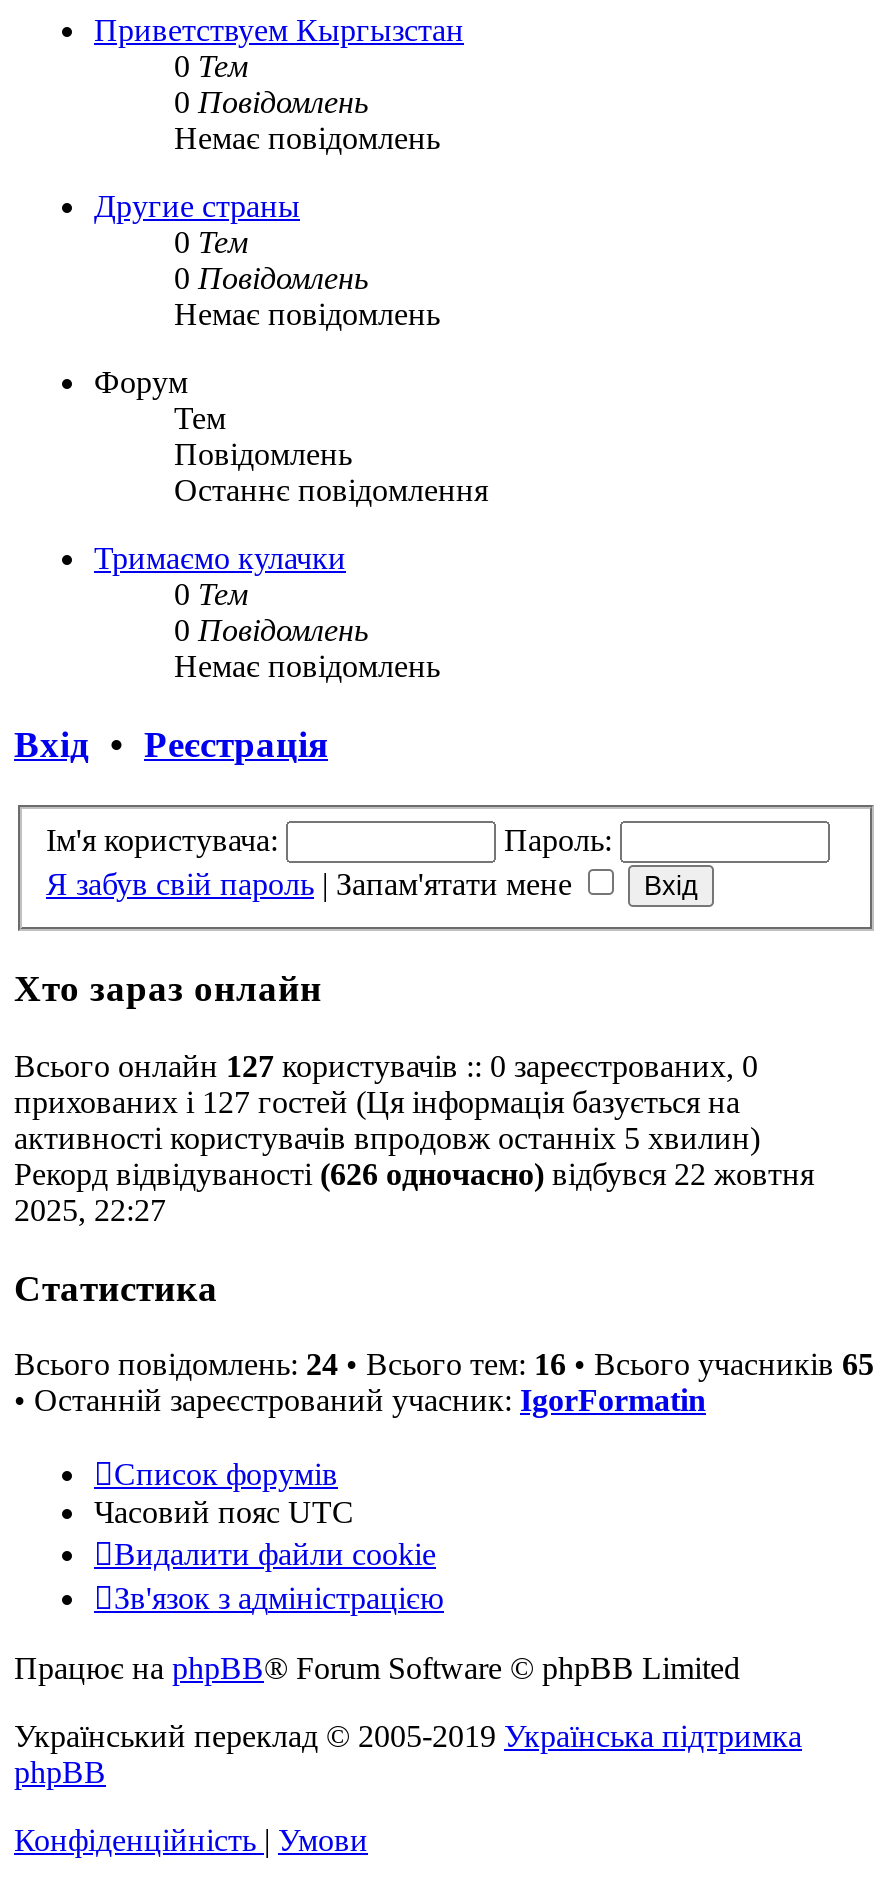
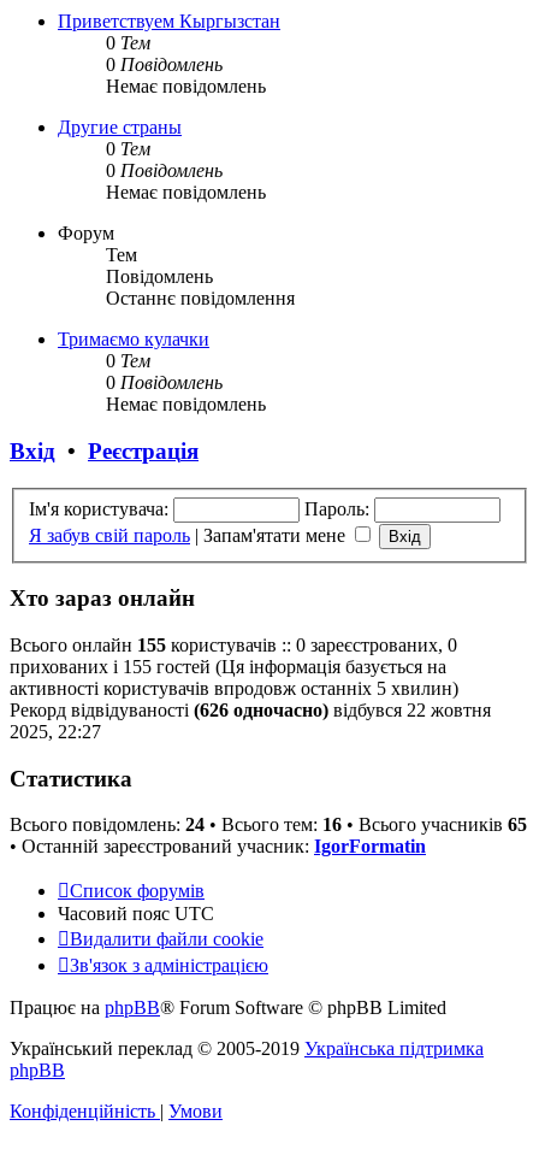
[14,1049,758,1083] Всього онлайн 127 користувачів :: 0 зареєстрованих, 0 -> [10,635,457,655] Всього онлайн 155 користувачів :: 0 зареєстрованих, 0
[14,1085,740,1119] прихованих і 127 гостей (Ця інформація базується на -> [10,656,446,677] прихованих і 155 гостей (Ця інформація базується на

